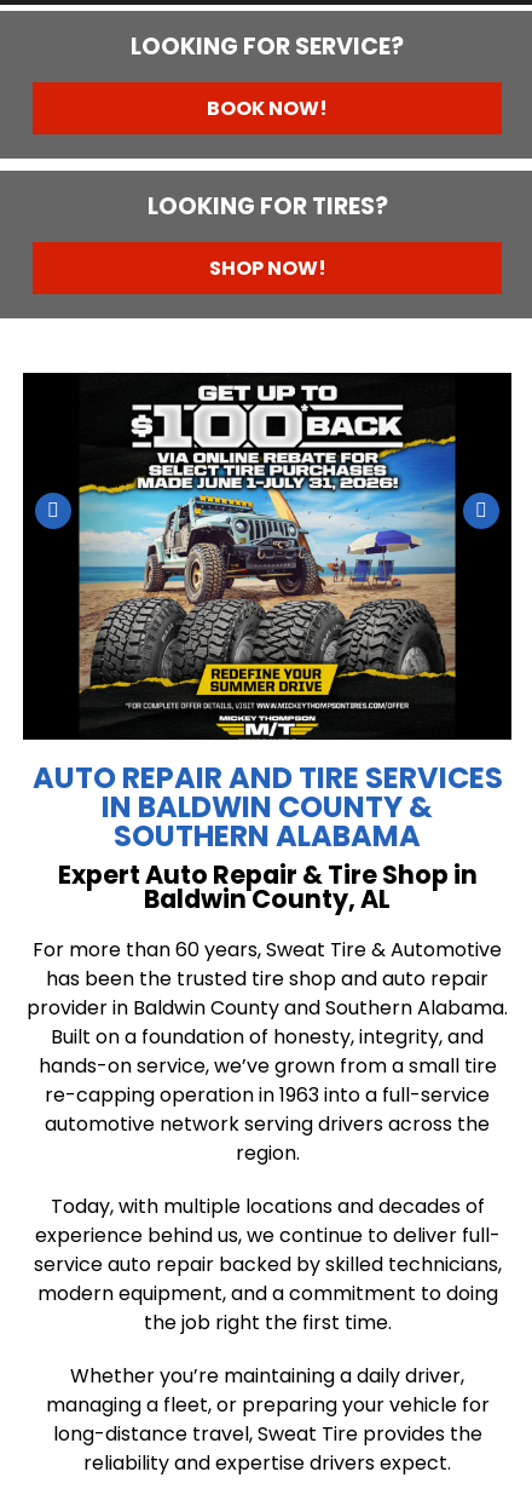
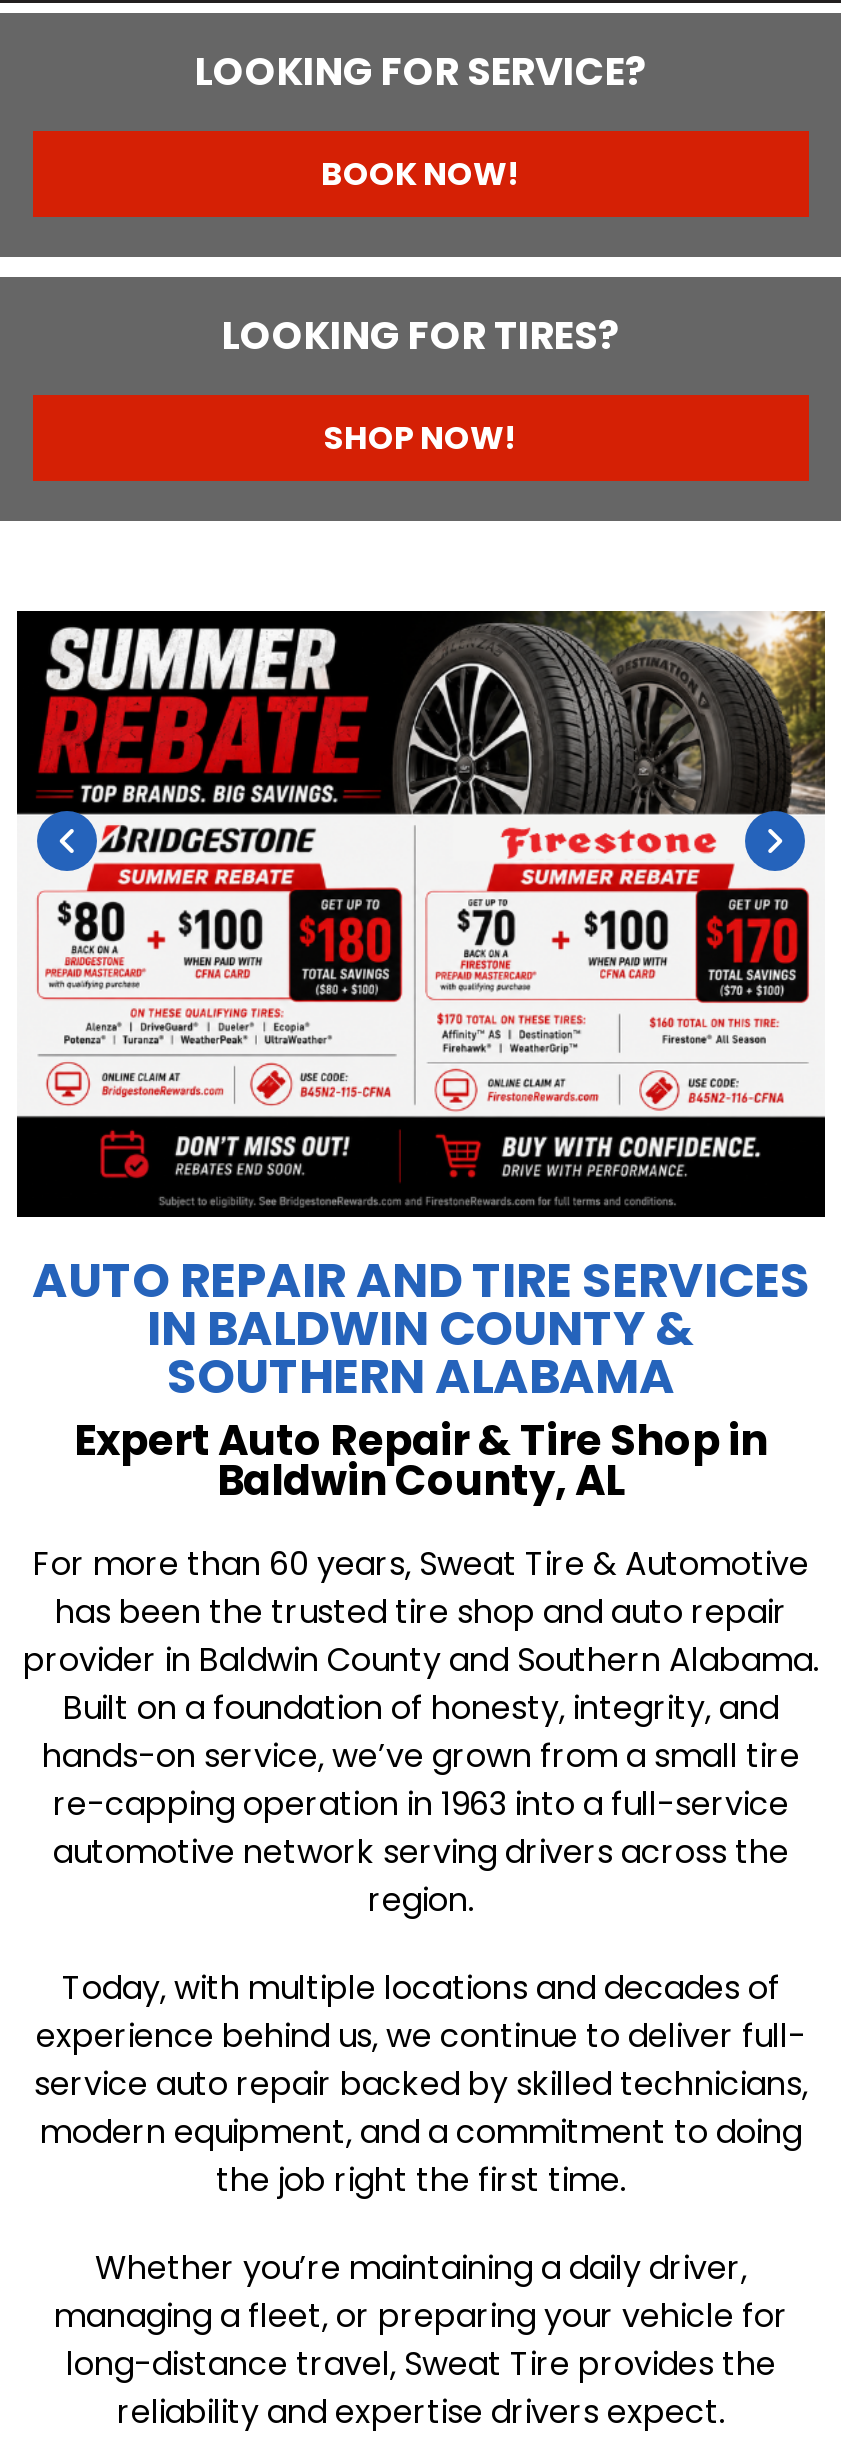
[22,372,513,741] [image] -> [15,608,827,1220] [image]

